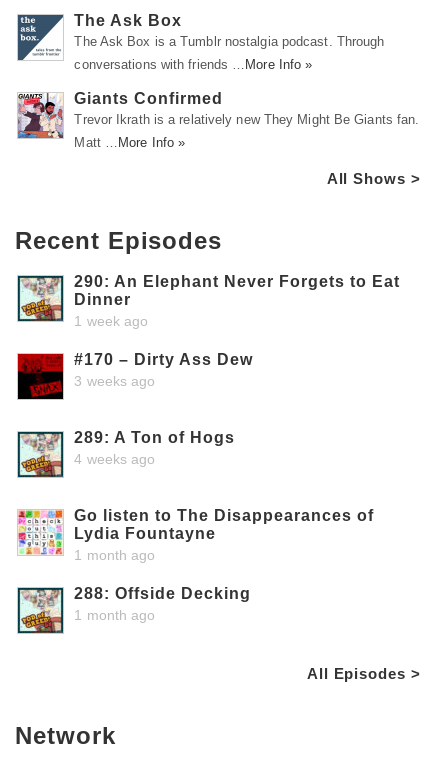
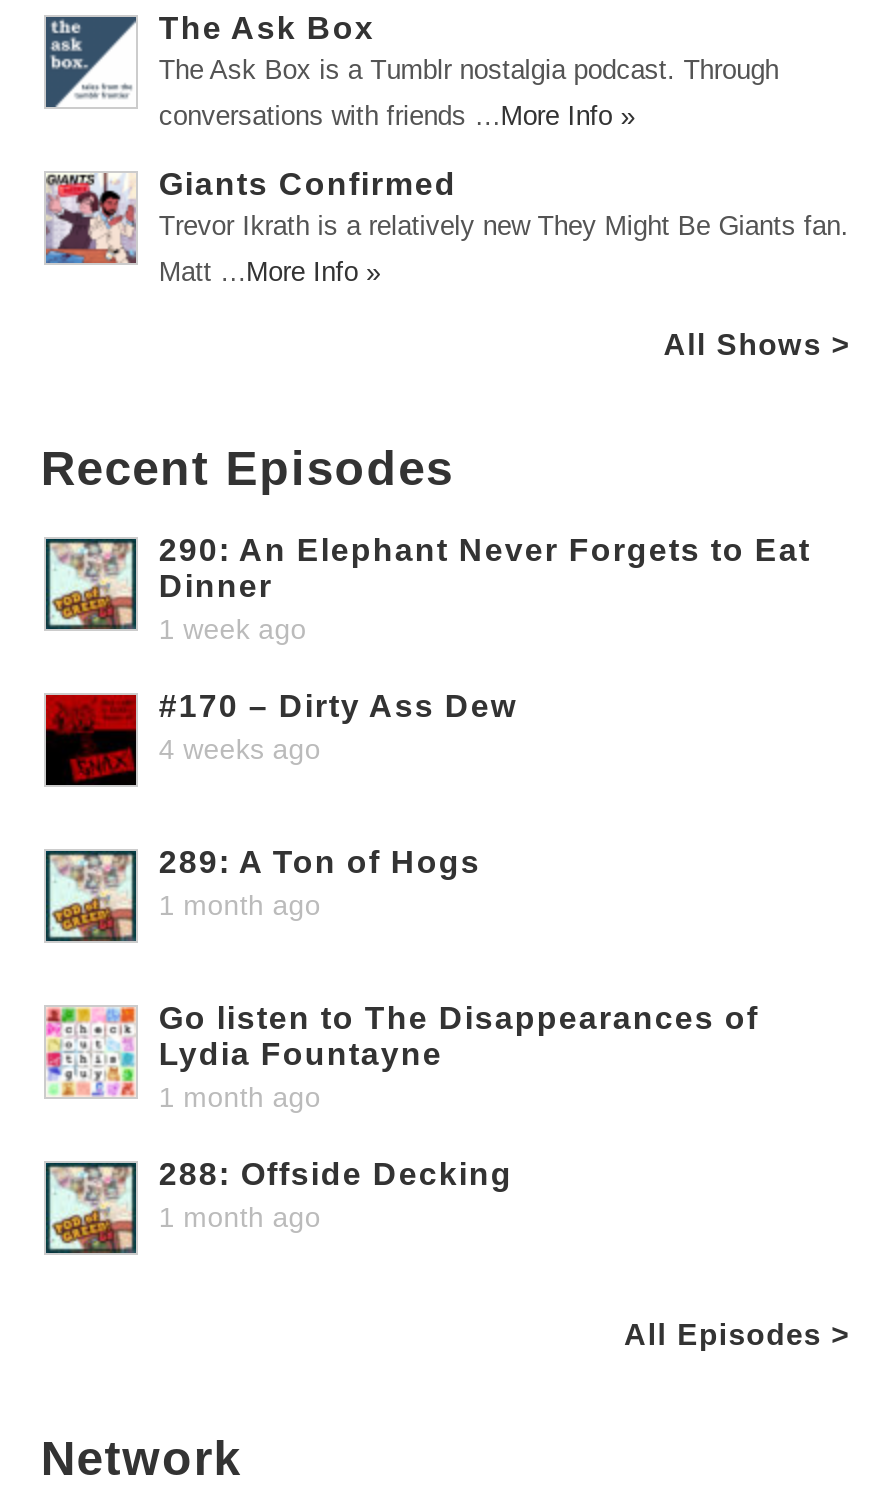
[74,373,155,389] 3 weeks ago -> [159,733,321,765] 4 weeks ago
[74,451,155,467] 4 weeks ago -> [159,889,321,921] 1 month ago

